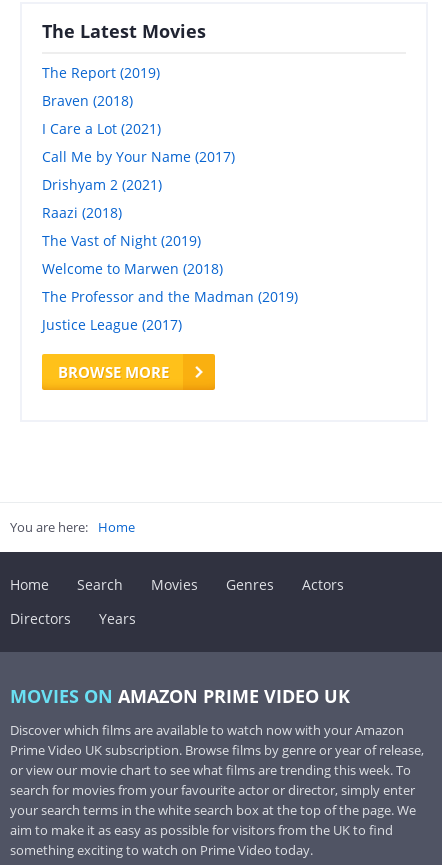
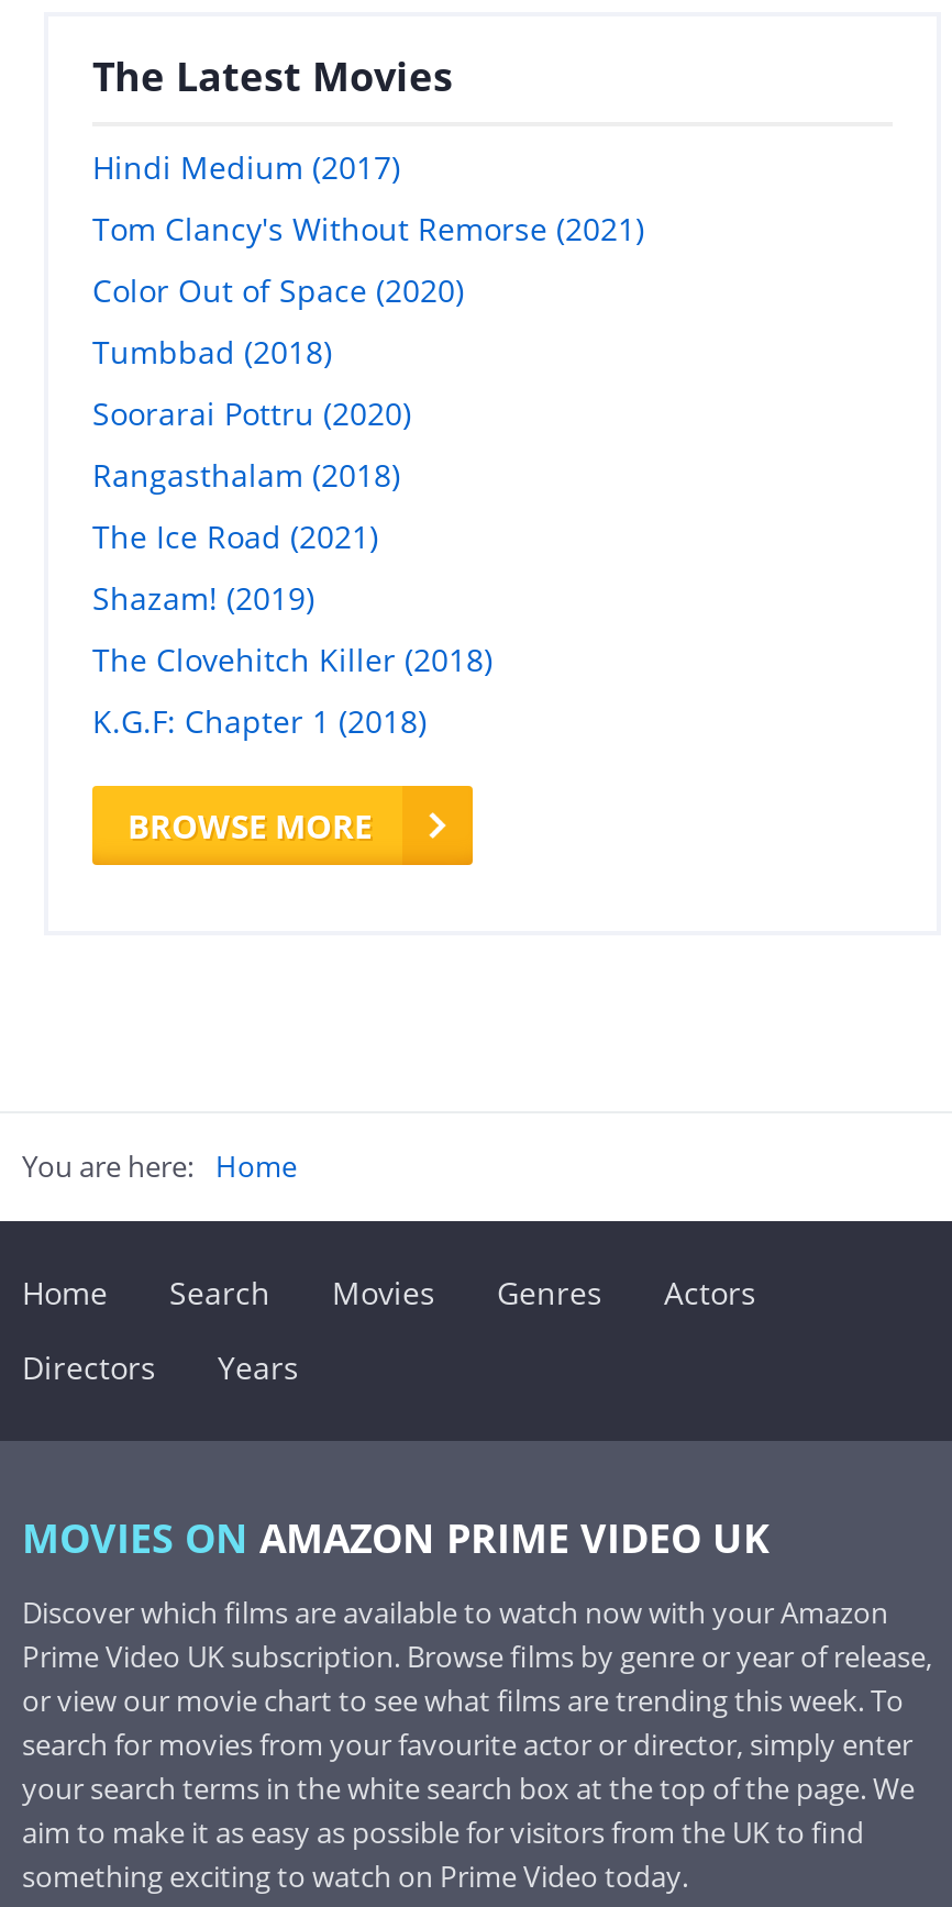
[42,63,160,82] The Report (2019) -> [92,146,400,188] Hindi Medium (2017)
[42,91,133,110] Braven (2018) -> [92,208,644,250] Tom Clancy's Without Remorse (2021)
[42,119,161,138] I Care a Lot (2021) -> [92,270,464,311] Color Out of Space (2020)
[42,147,235,166] Call Me by Your Name (2017) -> [92,331,332,373] Tumbbad (2018)
[42,175,162,194] Drishyam 2 (2021) -> [92,393,411,434] Soorarai Pottru (2020)
[42,203,122,222] Raazi (2018) -> [92,454,400,496] Rangasthalam (2018)
[42,231,201,250] The Vast of Night (2019) -> [92,516,378,557] The Ice Road (2021)
[42,259,223,278] Welcome to Marwen (2018) -> [92,577,314,619] Shazam! (2019)
[42,287,298,306] The Professor and the Madman (2019) -> [92,639,492,681] The Clovehitch Killer (2018)
[42,315,182,334] Justice League (2017) -> [92,700,427,742] K.G.F: Chapter 1 (2018)

